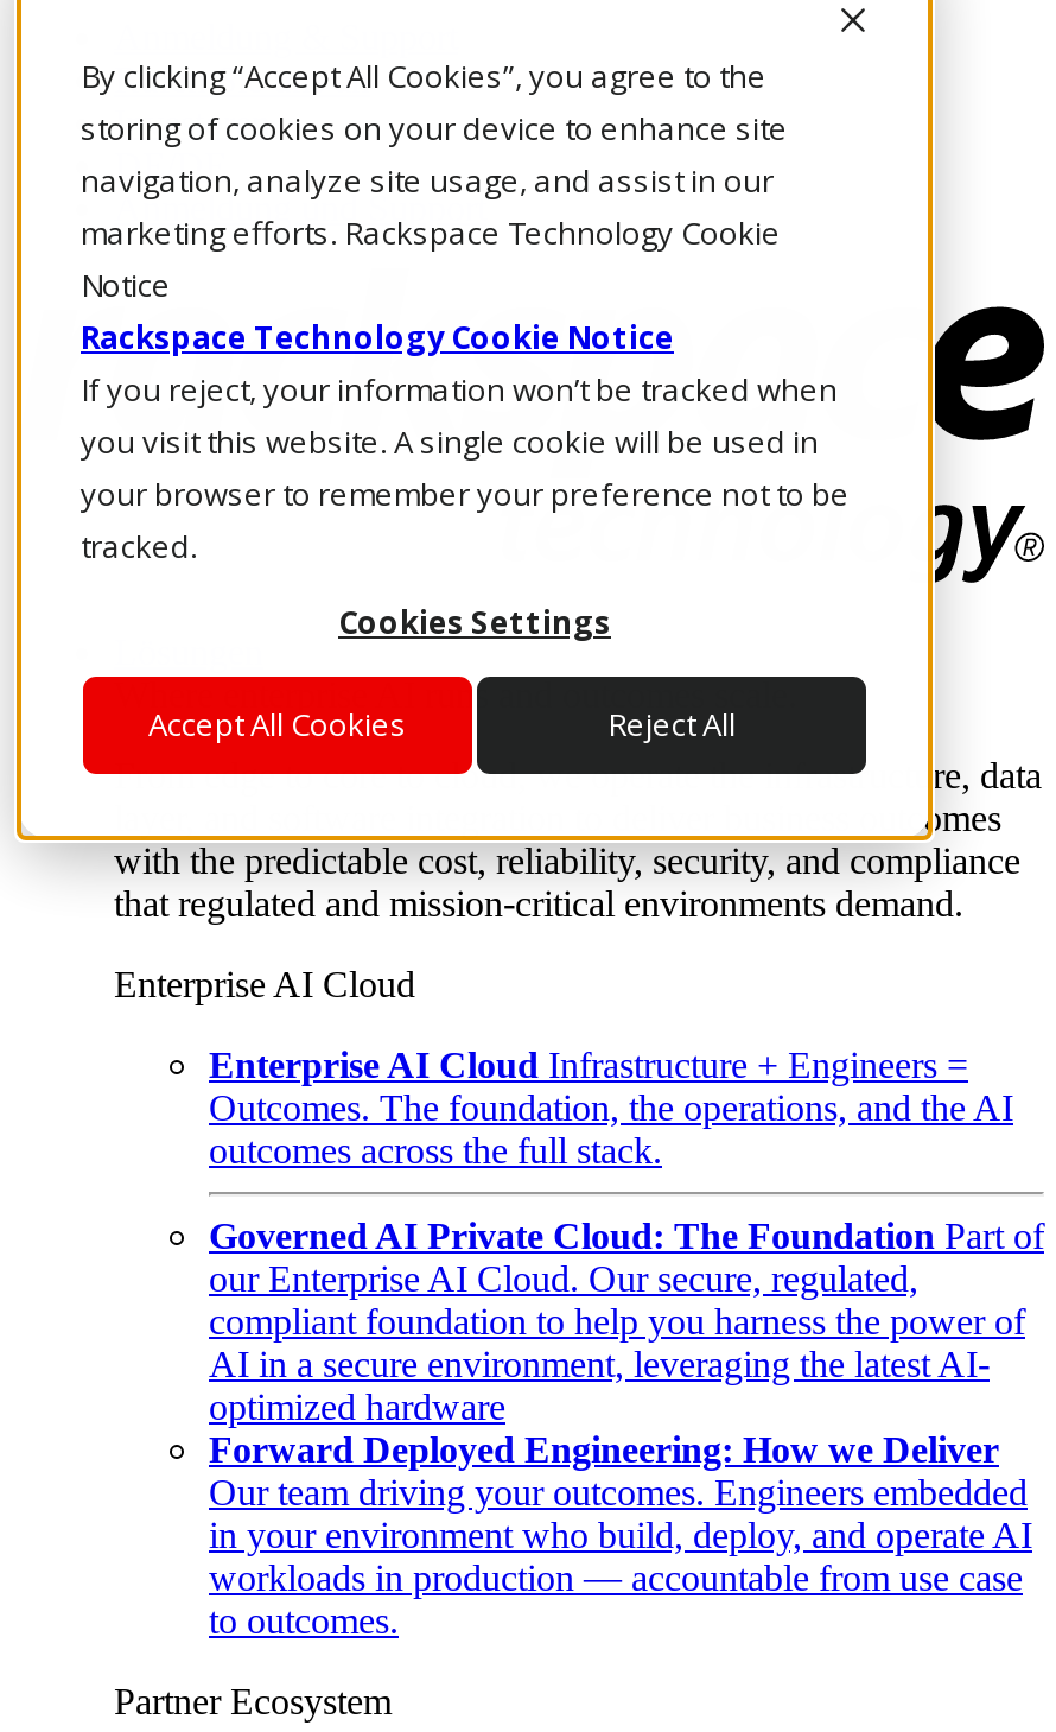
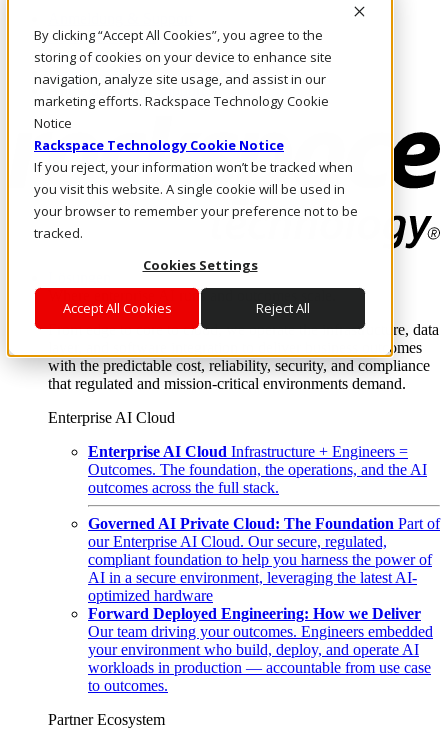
[209,1515,1032,1556] in your environment who build, deploy, and operate AI -> [88,641,419,658] your environment who build, deploy, and operate AI

